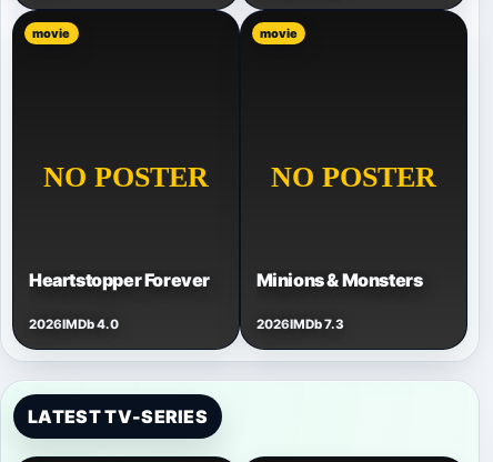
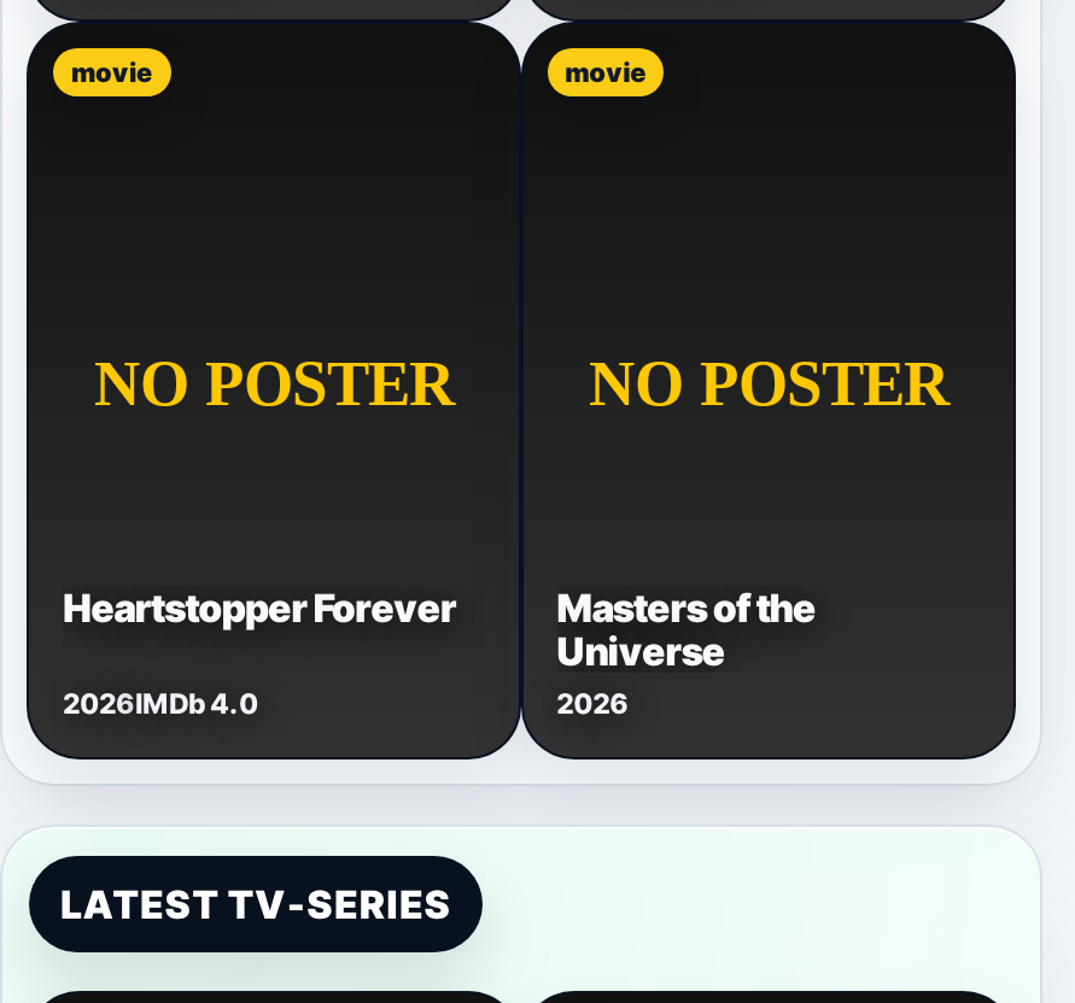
[256,269,422,332] Minions & Monsters | 2026IMDb 7.3 -> [556,583,816,721] Masters of the | Universe | 2026

